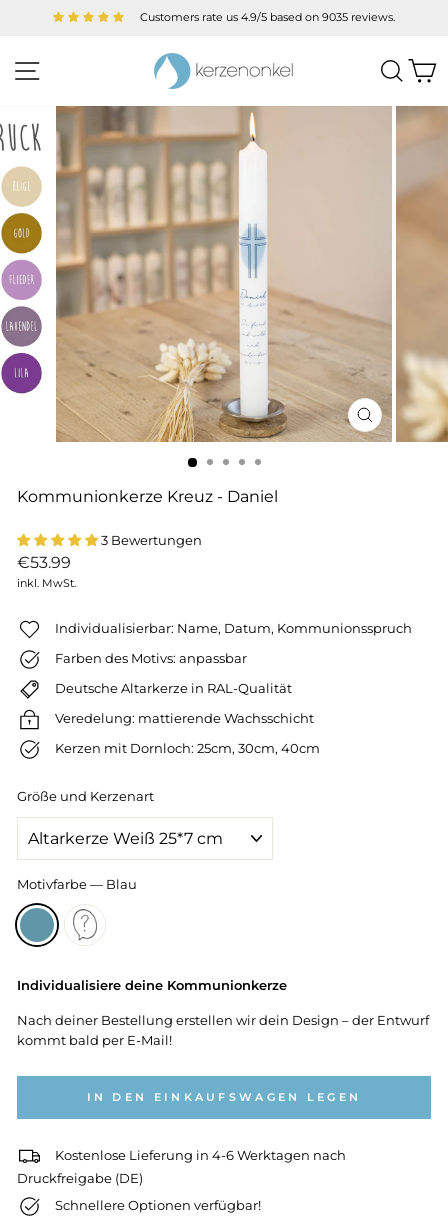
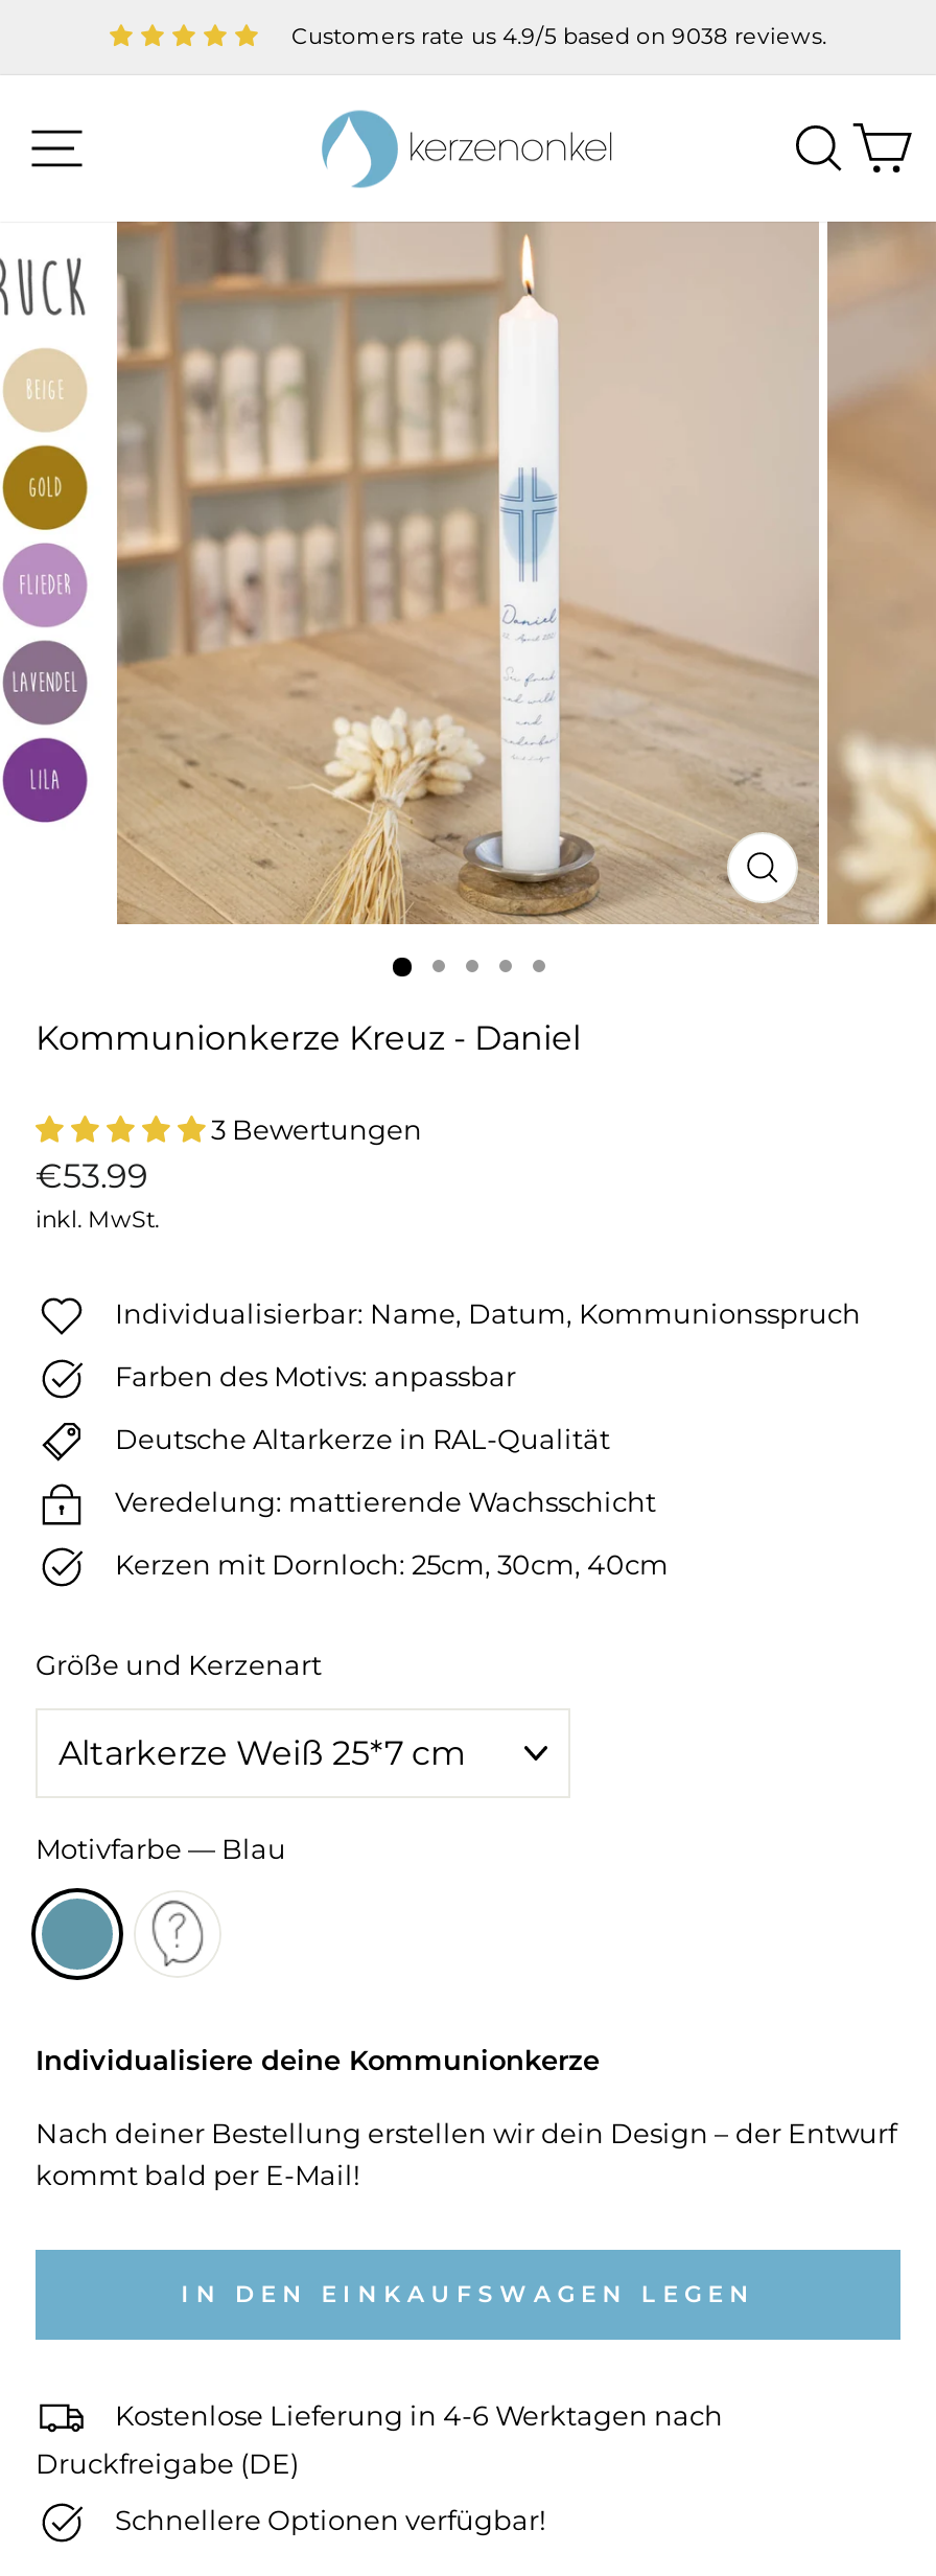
[140,10,395,23] Customers rate us 4.9/5 based on 9035 reviews. -> [291,22,826,49] Customers rate us 4.9/5 based on 9038 reviews.

